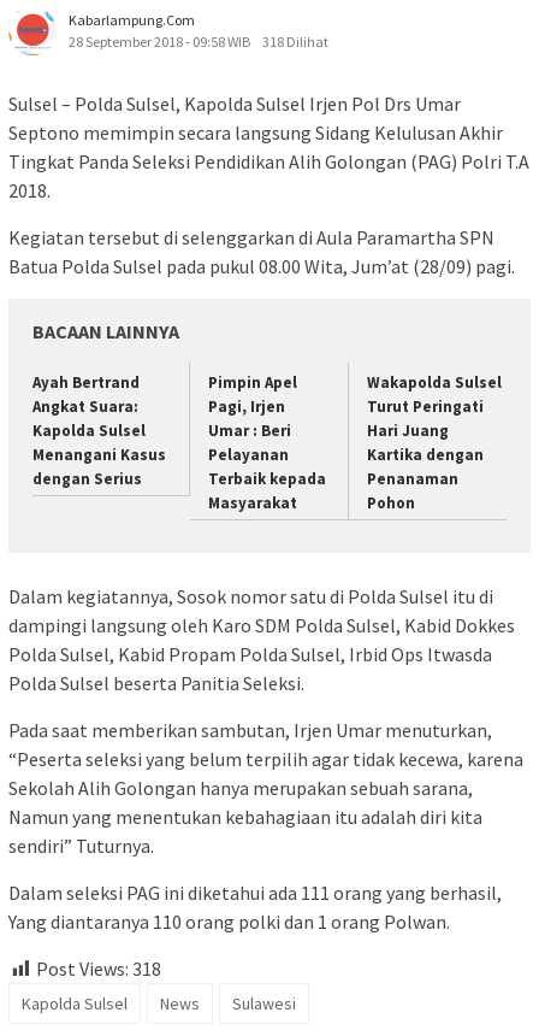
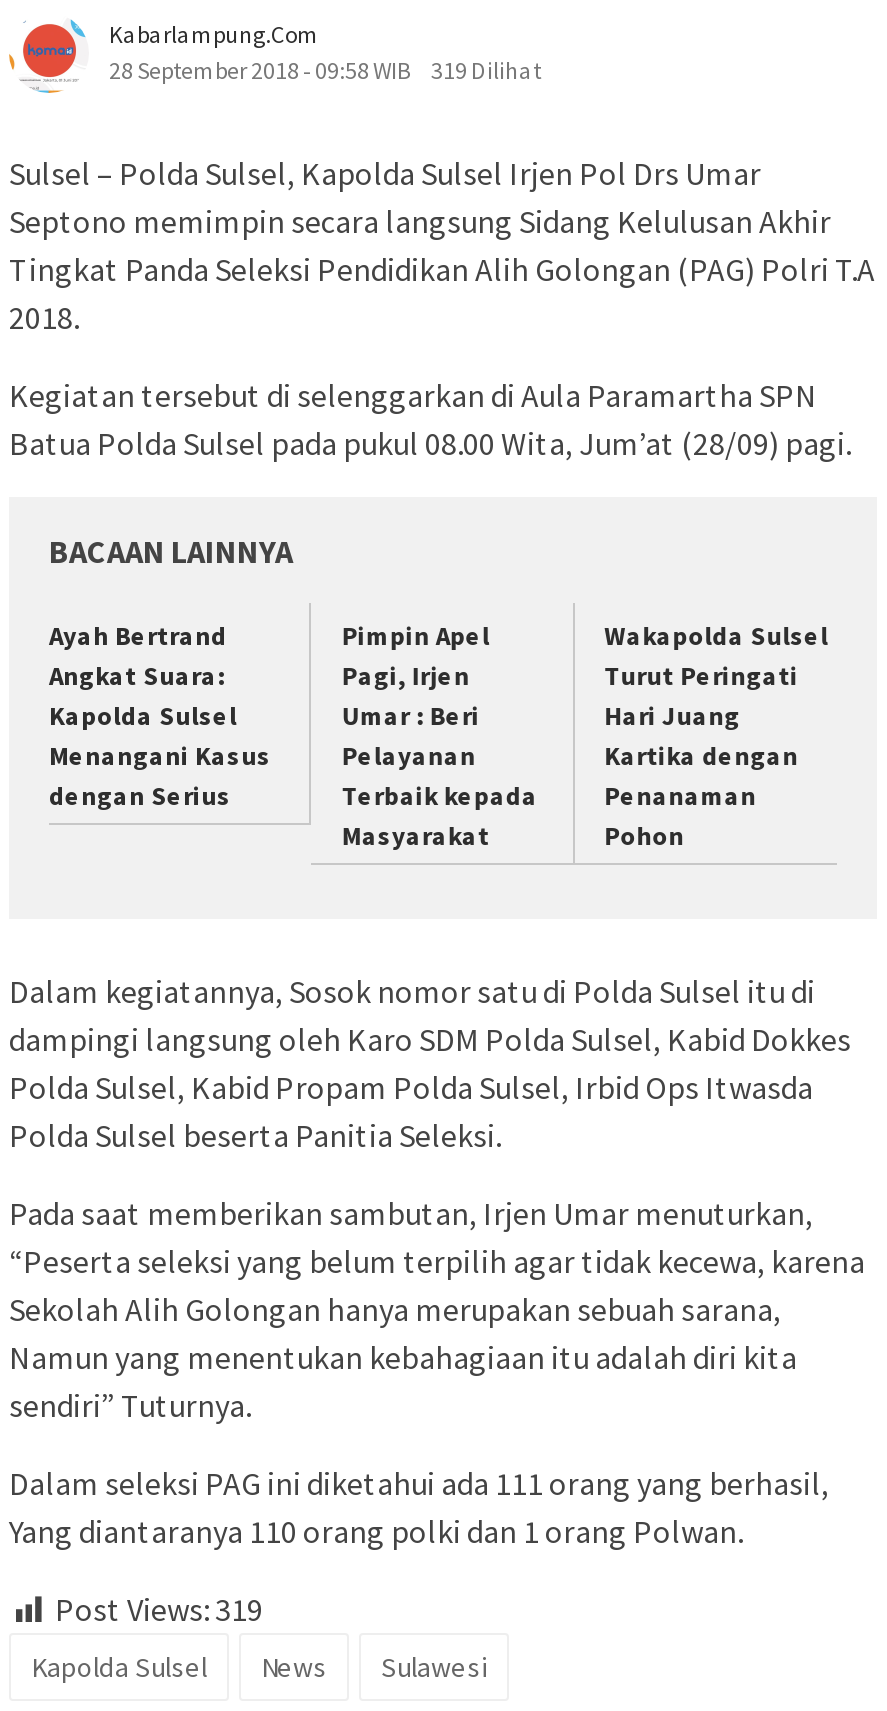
[69,33,328,51] 28 September 2018 - 09:58 WIB 318 Dilihat -> [109,56,541,86] 28 September 2018 - 09:58 WIB 319 Dilihat
[36,956,161,980] Post Views: 318 -> [55,1589,263,1629] Post Views: 319

